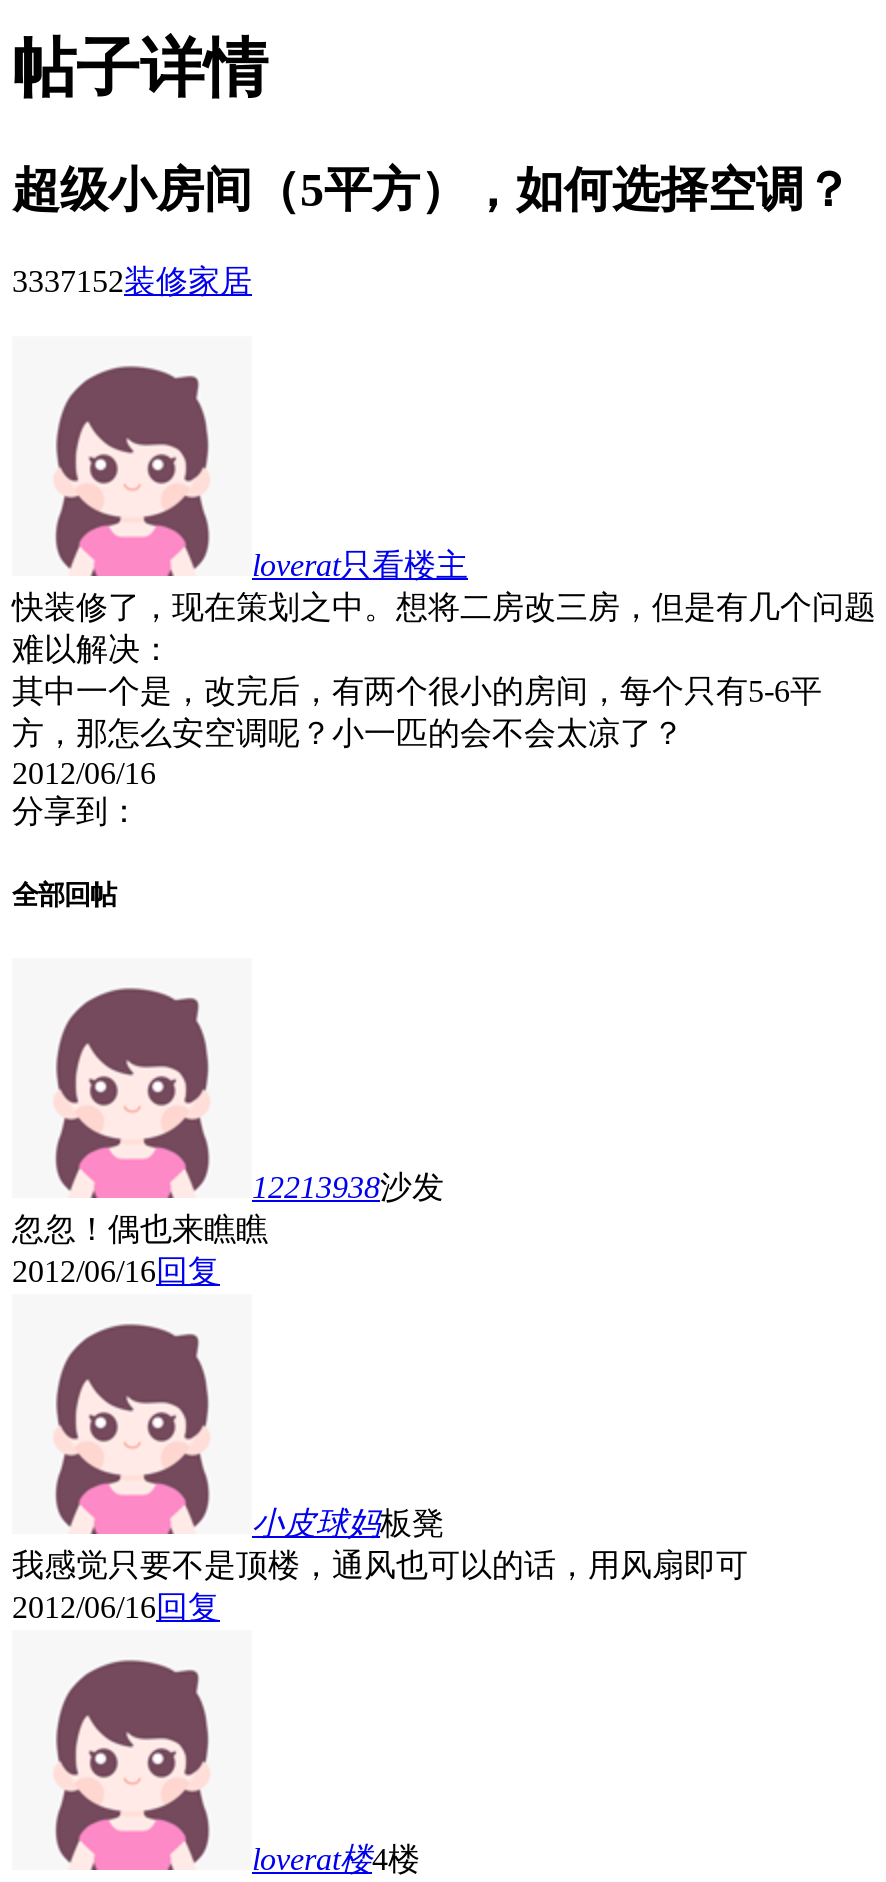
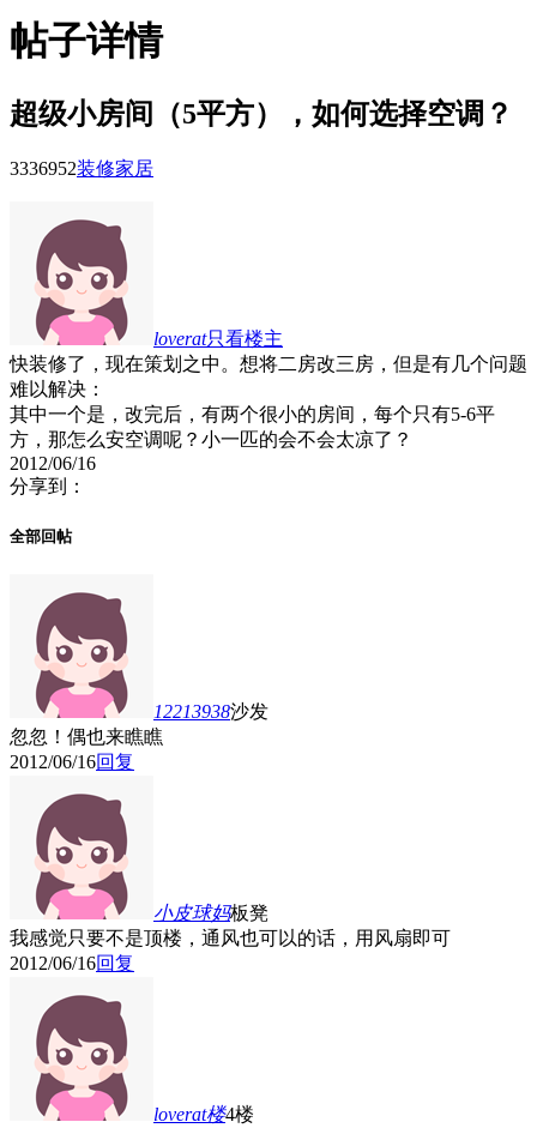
[12,264,252,298] 33371 52装修家居 -> [10,158,153,178] 33369 52装修家居

